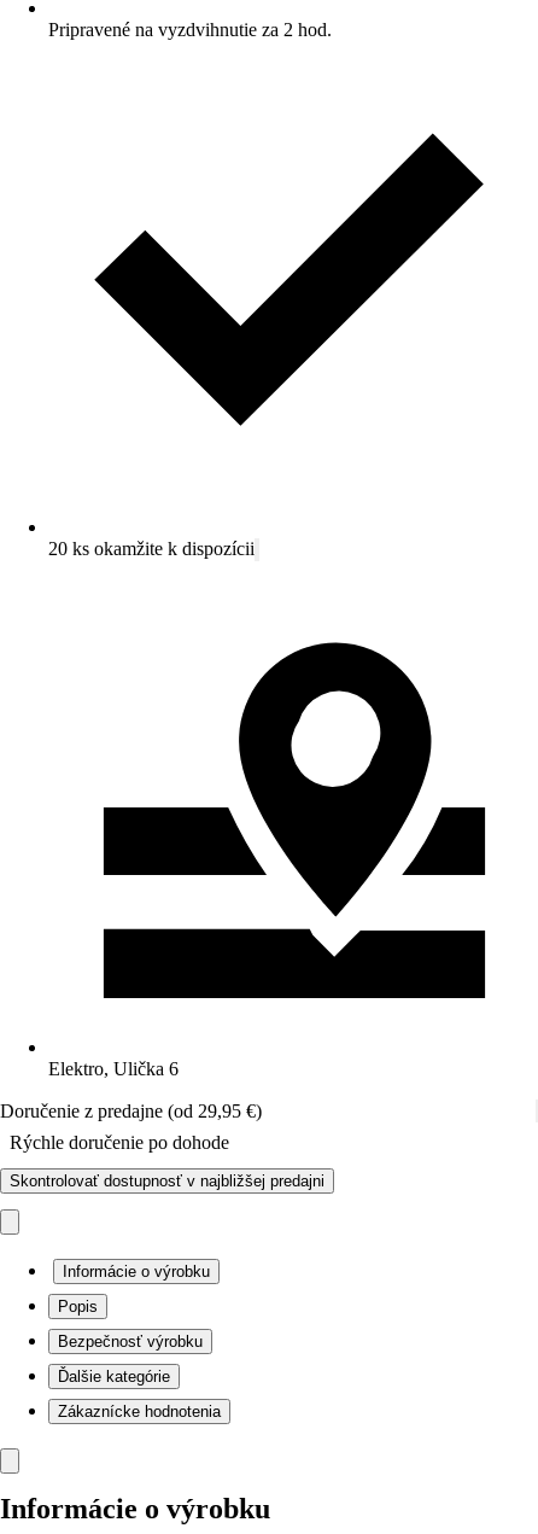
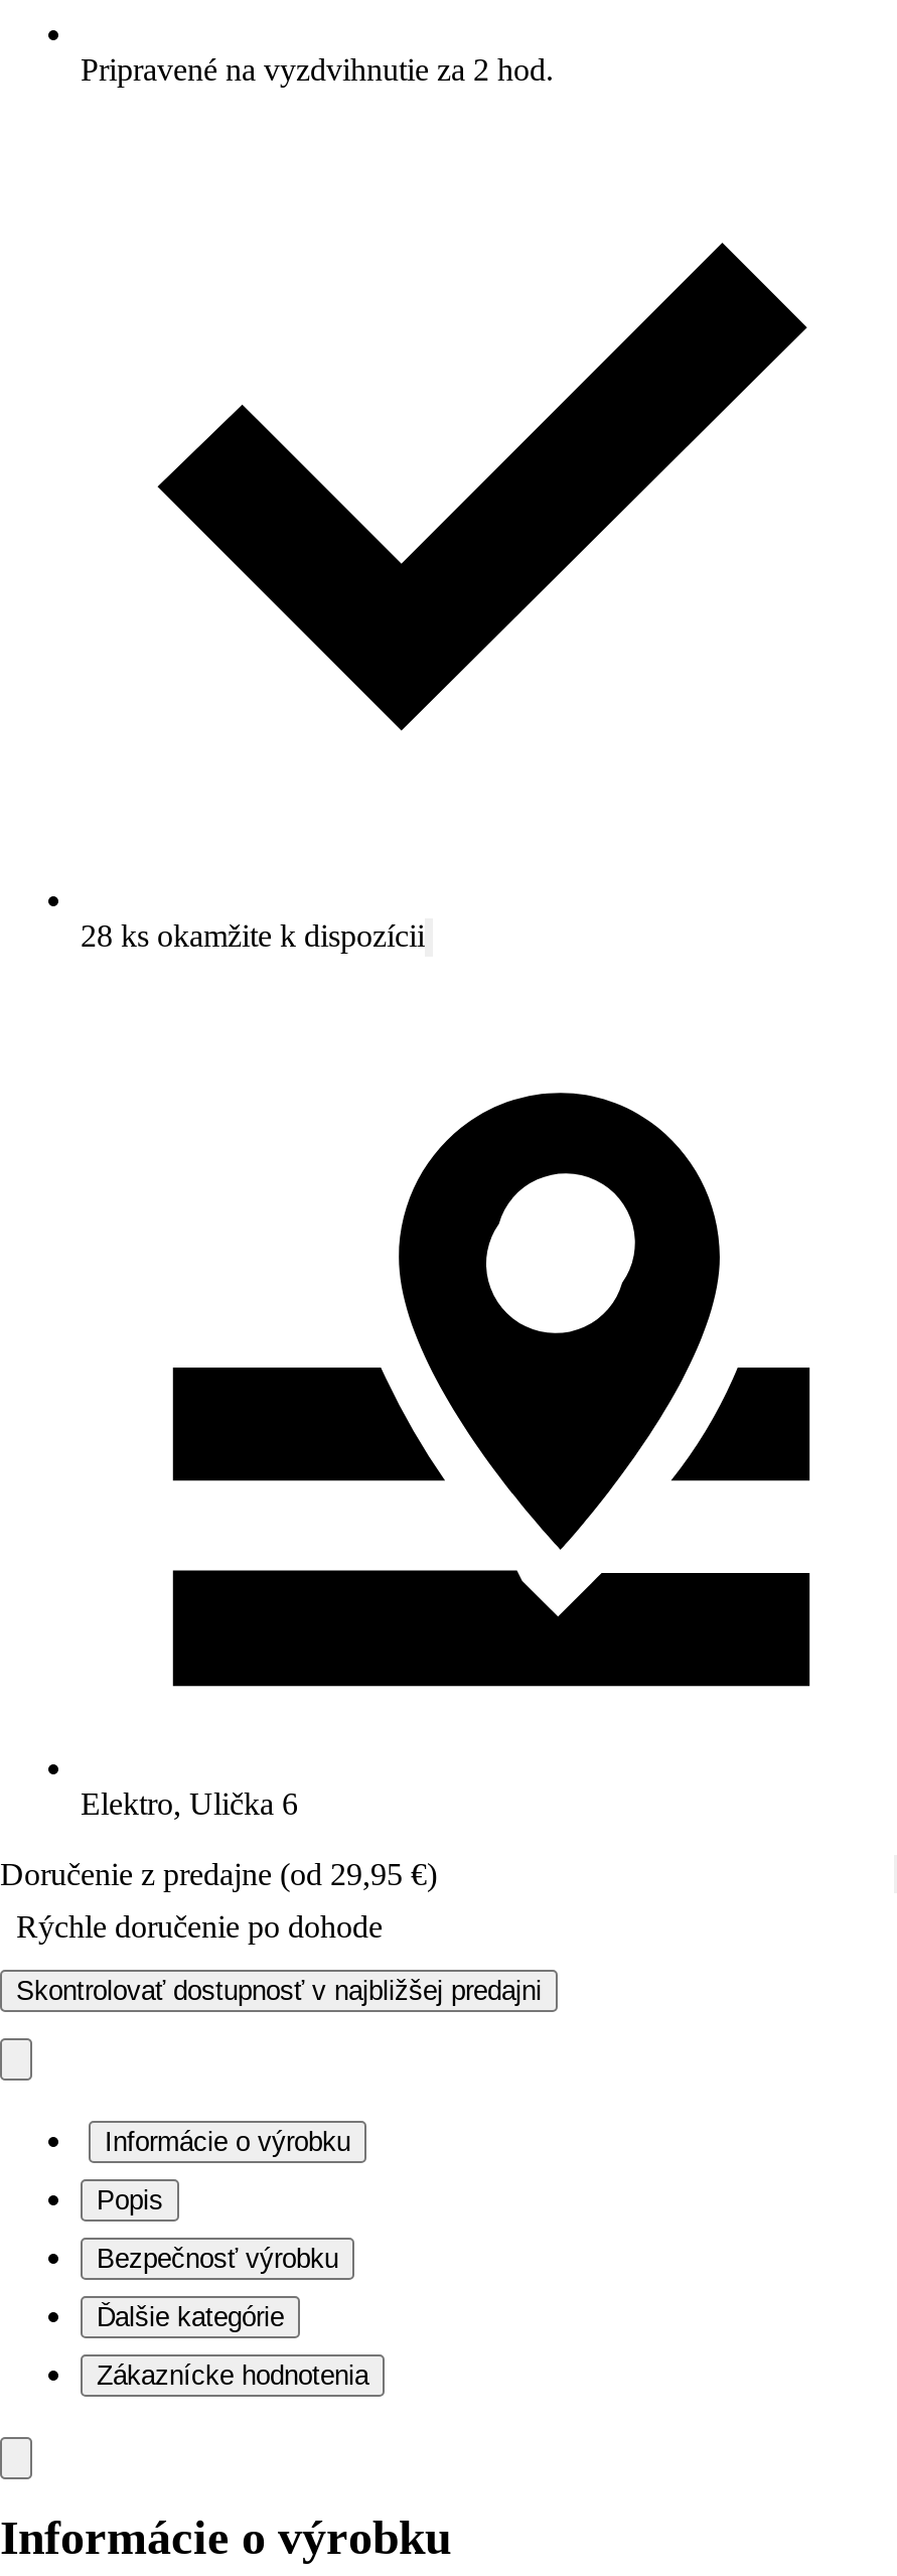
[48,538,255,559] 20 ks okamžite k dispozícii -> [81,918,425,953] 28 ks okamžite k dispozícii

